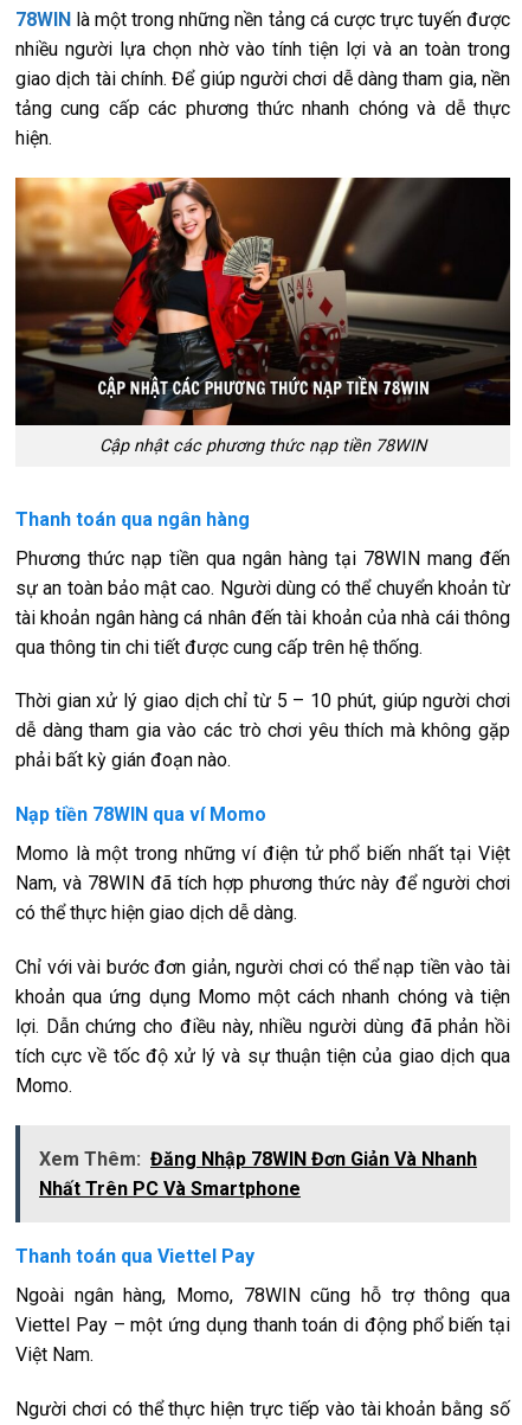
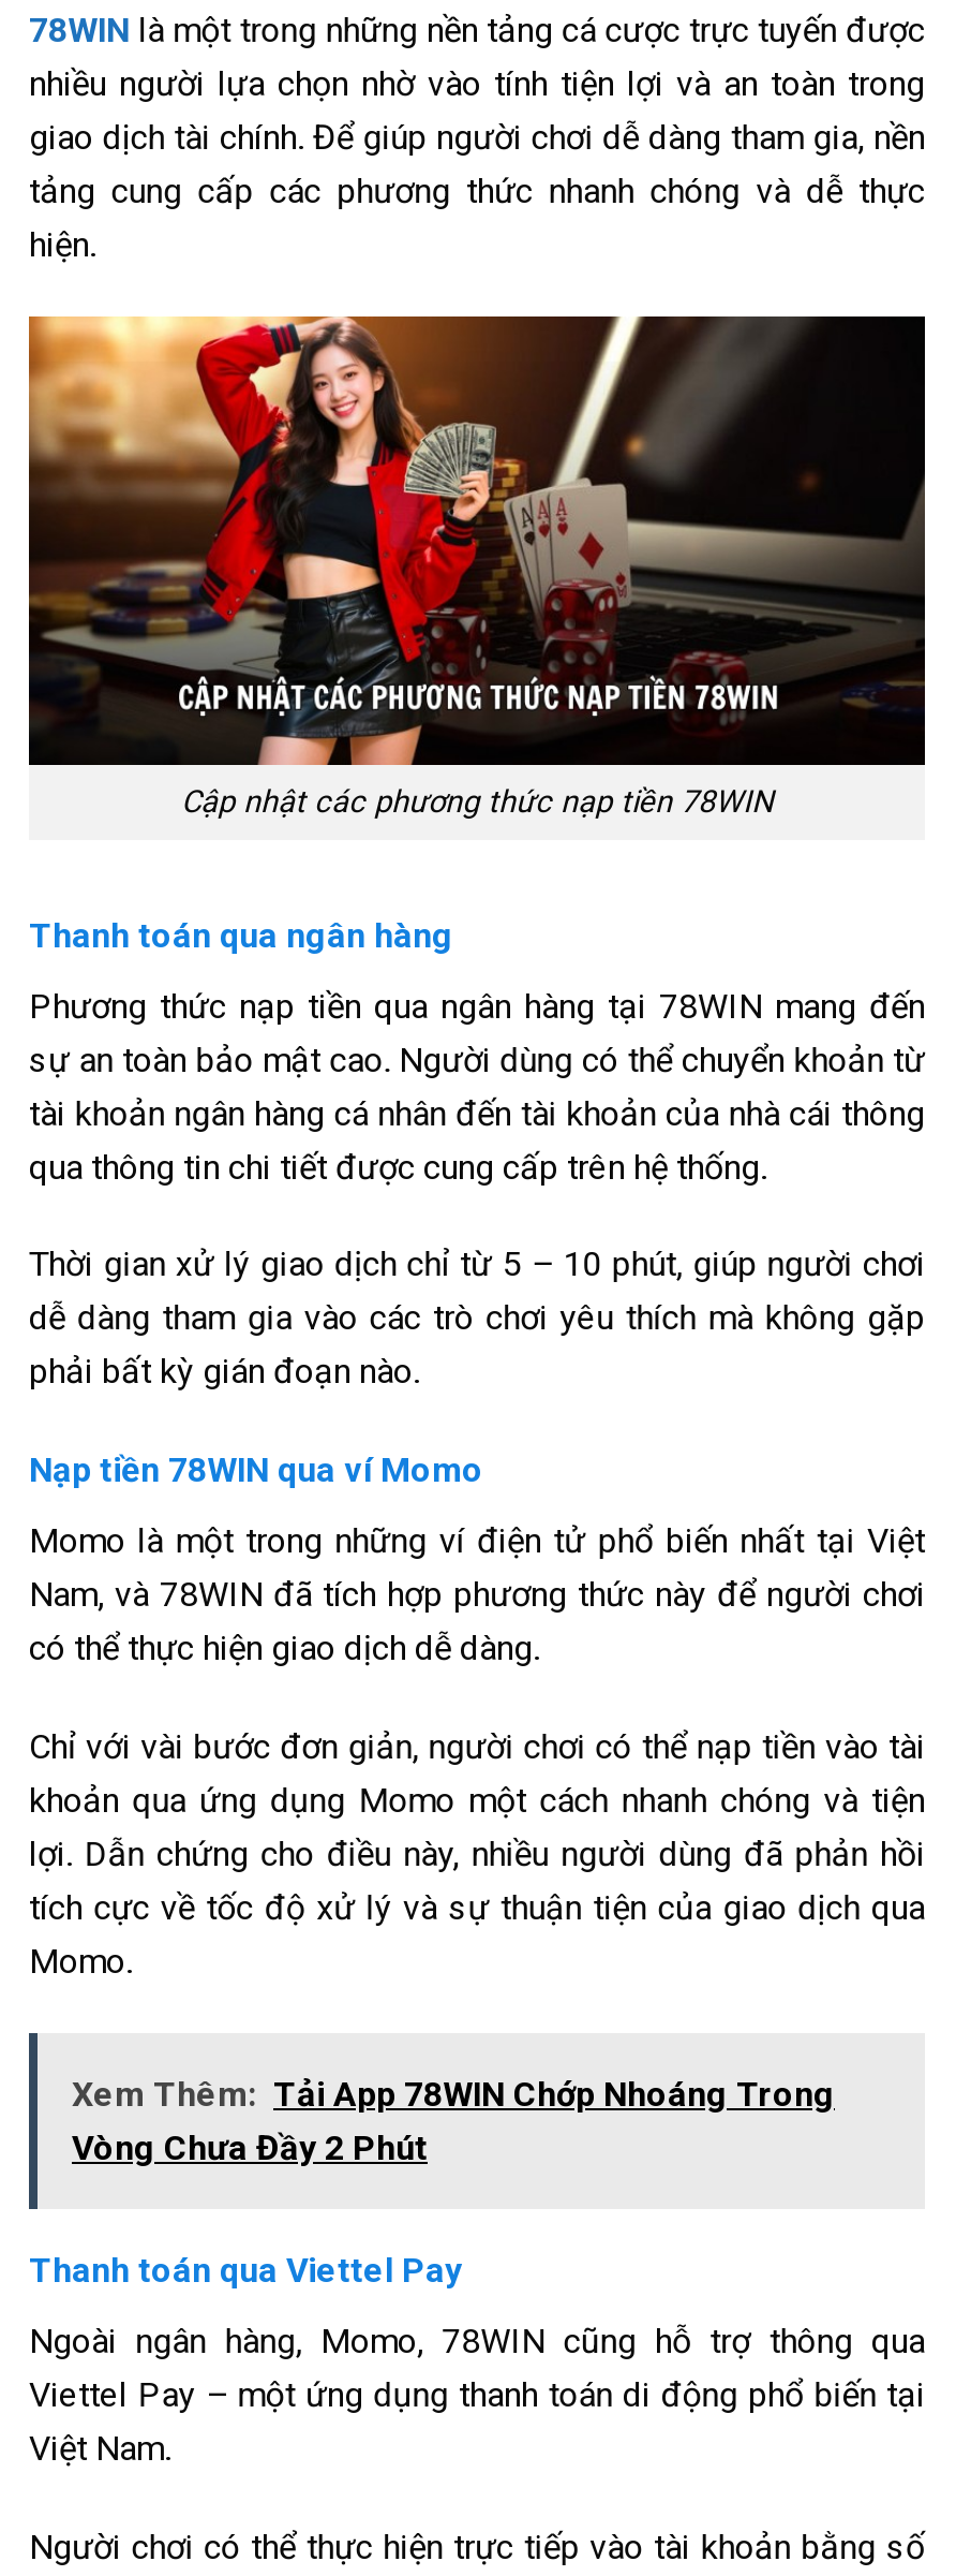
[39,1148,477,1200] Xem Thêm: Đăng Nhập 78WIN Đơn Giản Và Nhanh | Nhất Trên PC Và Smartphone -> [72,2074,835,2168] Xem Thêm: Tải App 78WIN Chớp Nhoáng Trong | Vòng Chưa Đầy 2 Phút

